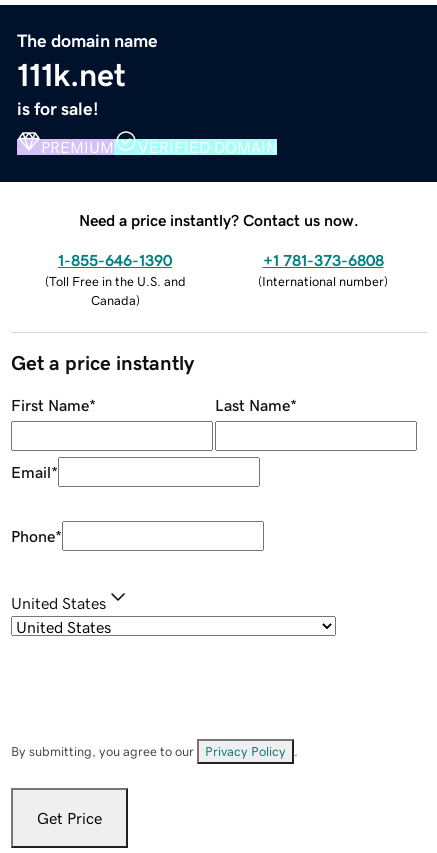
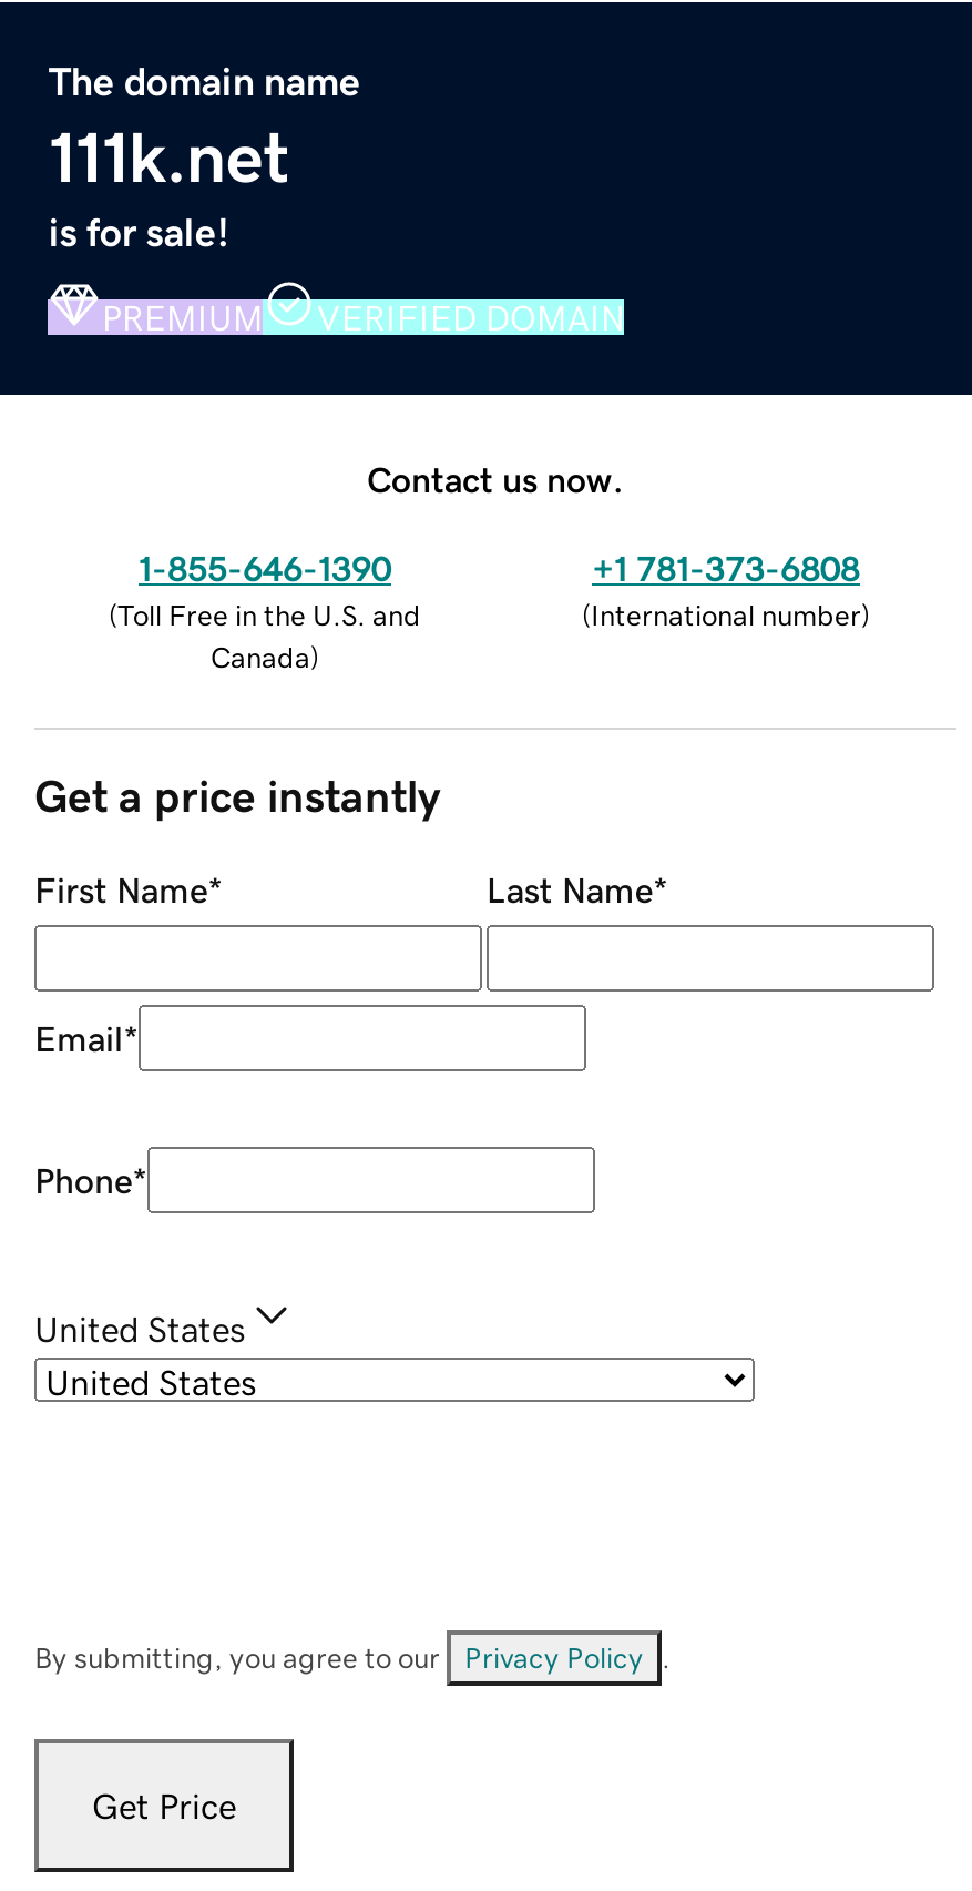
[79,212,359,228] Need a price instantly? Contact us now. -> [367,460,624,496] Contact us now.

